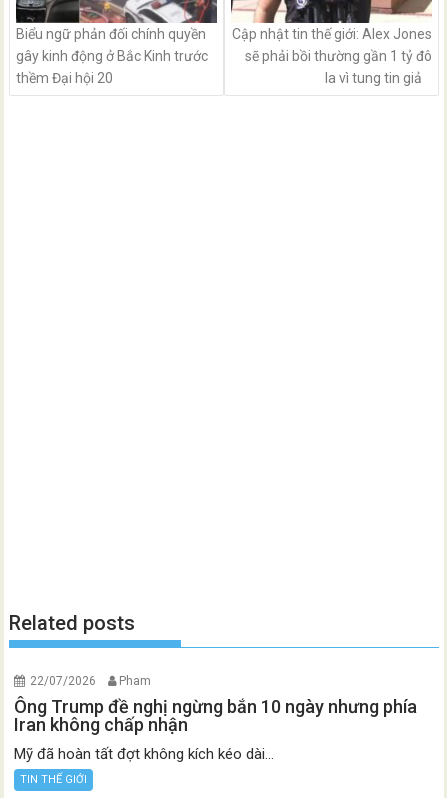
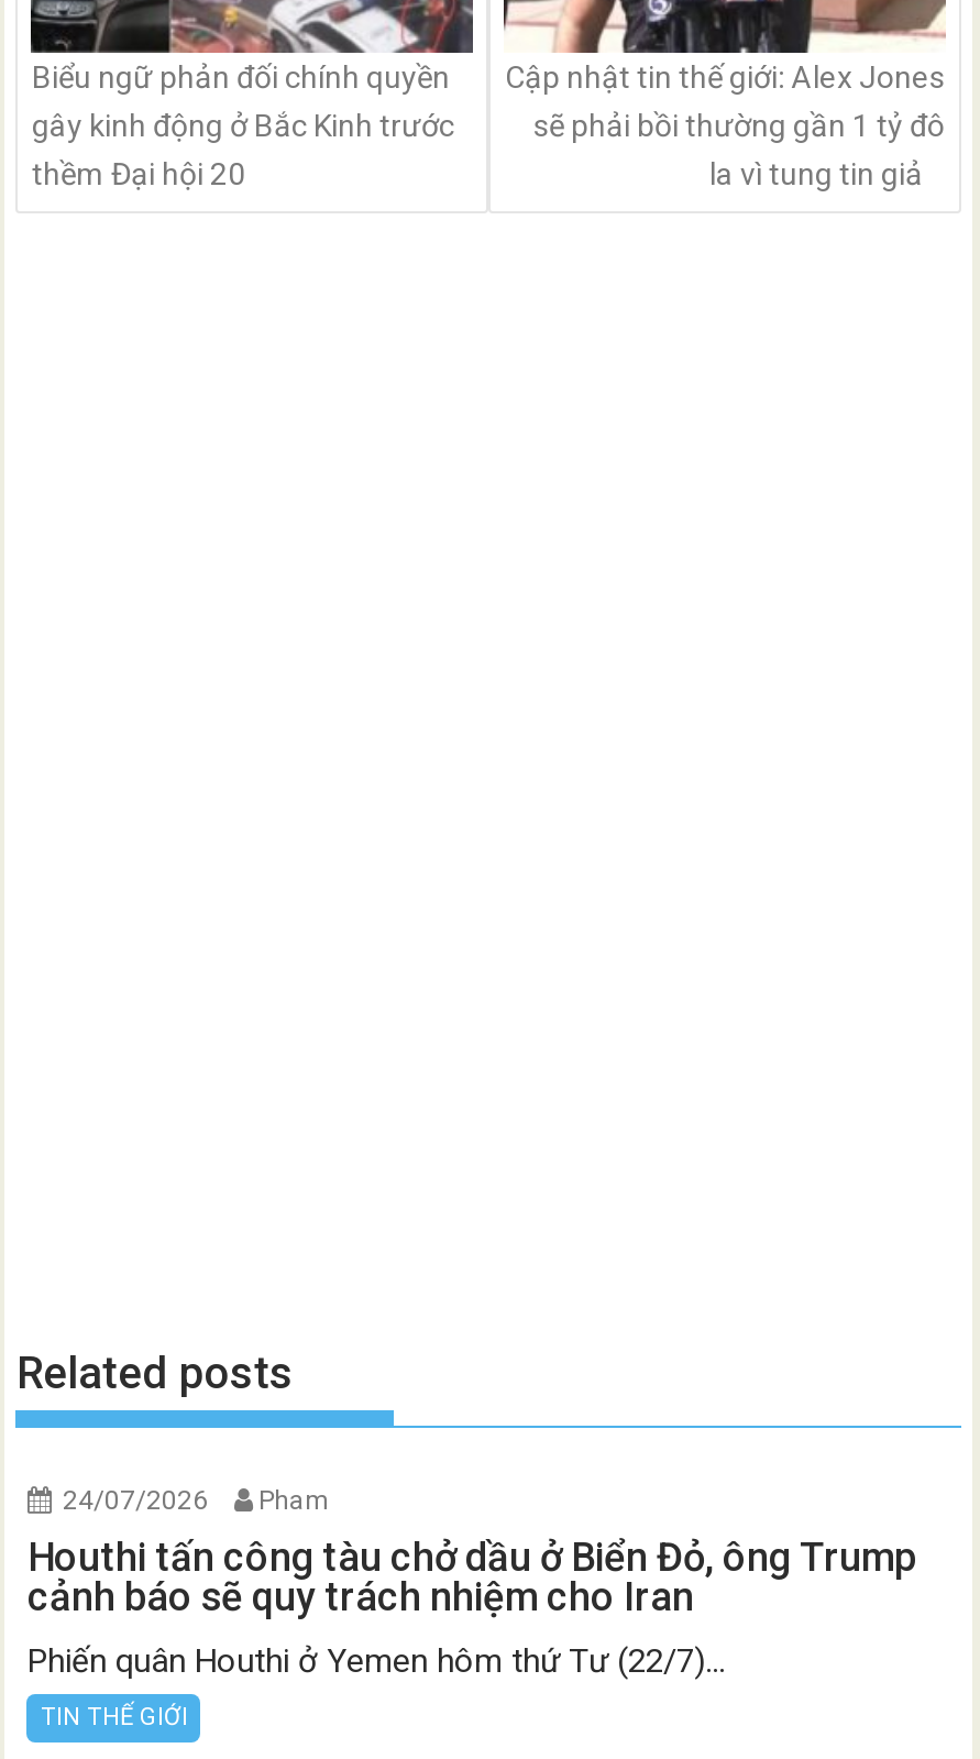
[30,674,151,688] 22/07/2026 Pham -> [63,1484,329,1515] 24/07/2026 Pham
[14,696,417,735] Ông Trump đề nghị ngừng bắn 10 ngày nhưng phía | Iran không chấp nhận -> [27,1532,916,1618] Houthi tấn công tàu chở dầu ở Biển Đỏ, ông Trump | cảnh báo sẽ quy trách nhiệm cho Iran
[14,745,274,763] Mỹ đã hoàn tất đợt không kích kéo dài... -> [27,1640,725,1680] Phiến quân Houthi ở Yemen hôm thứ Tư (22/7)...

